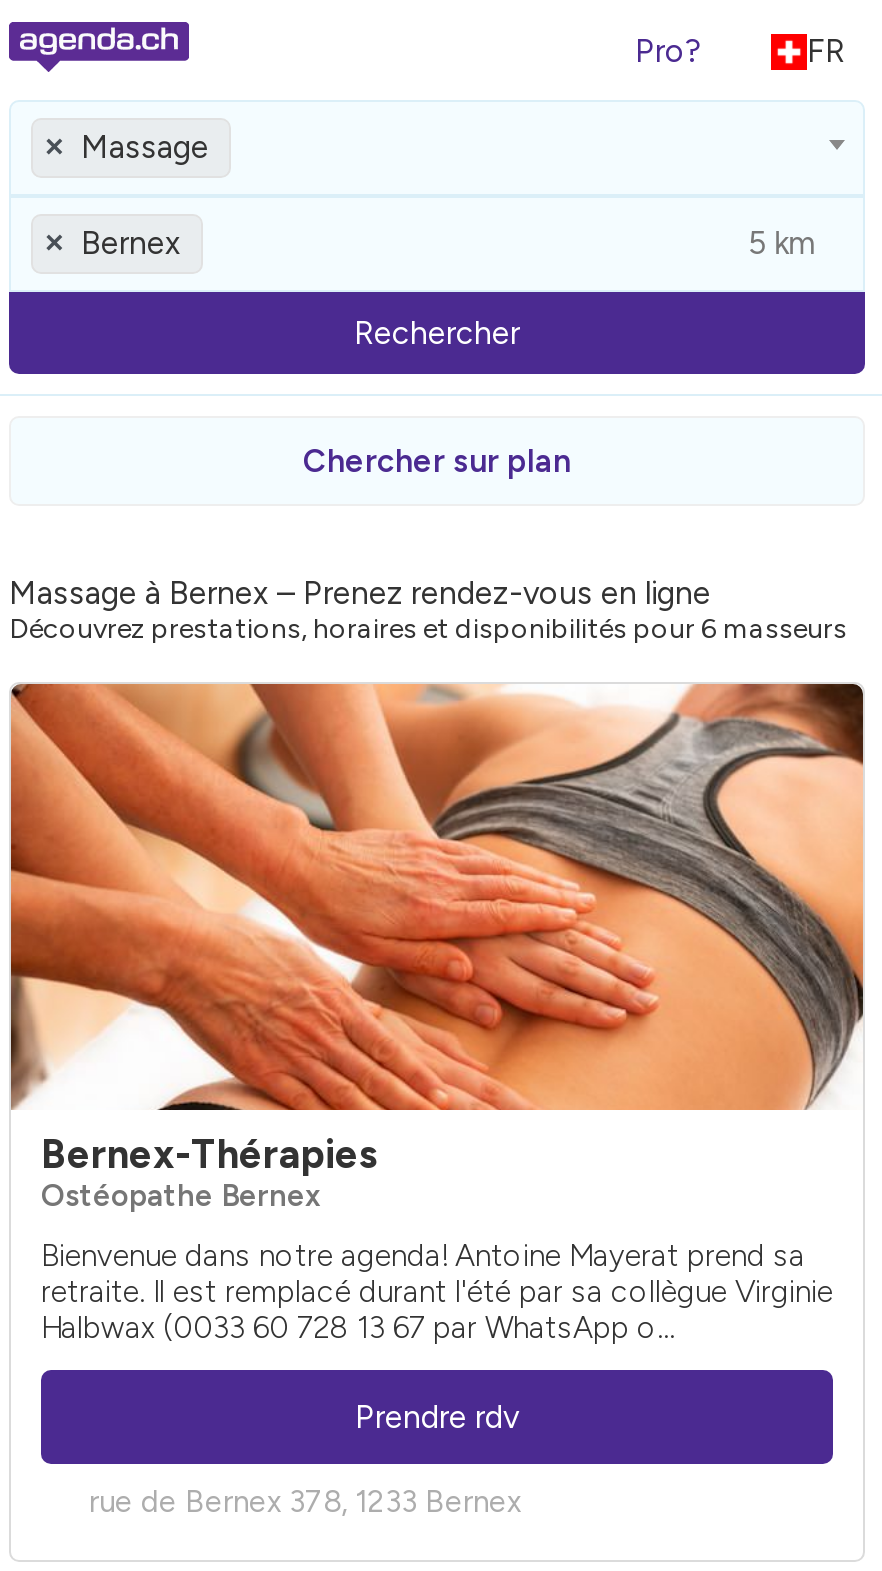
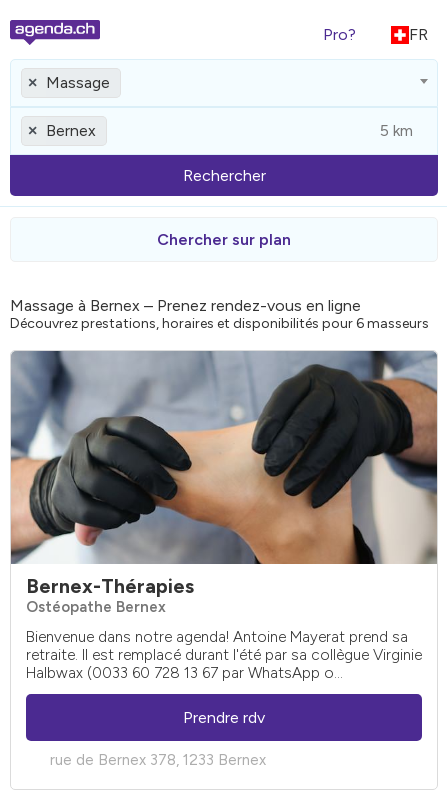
[9,682,865,1112] [image] -> [10,350,438,565] [image]

